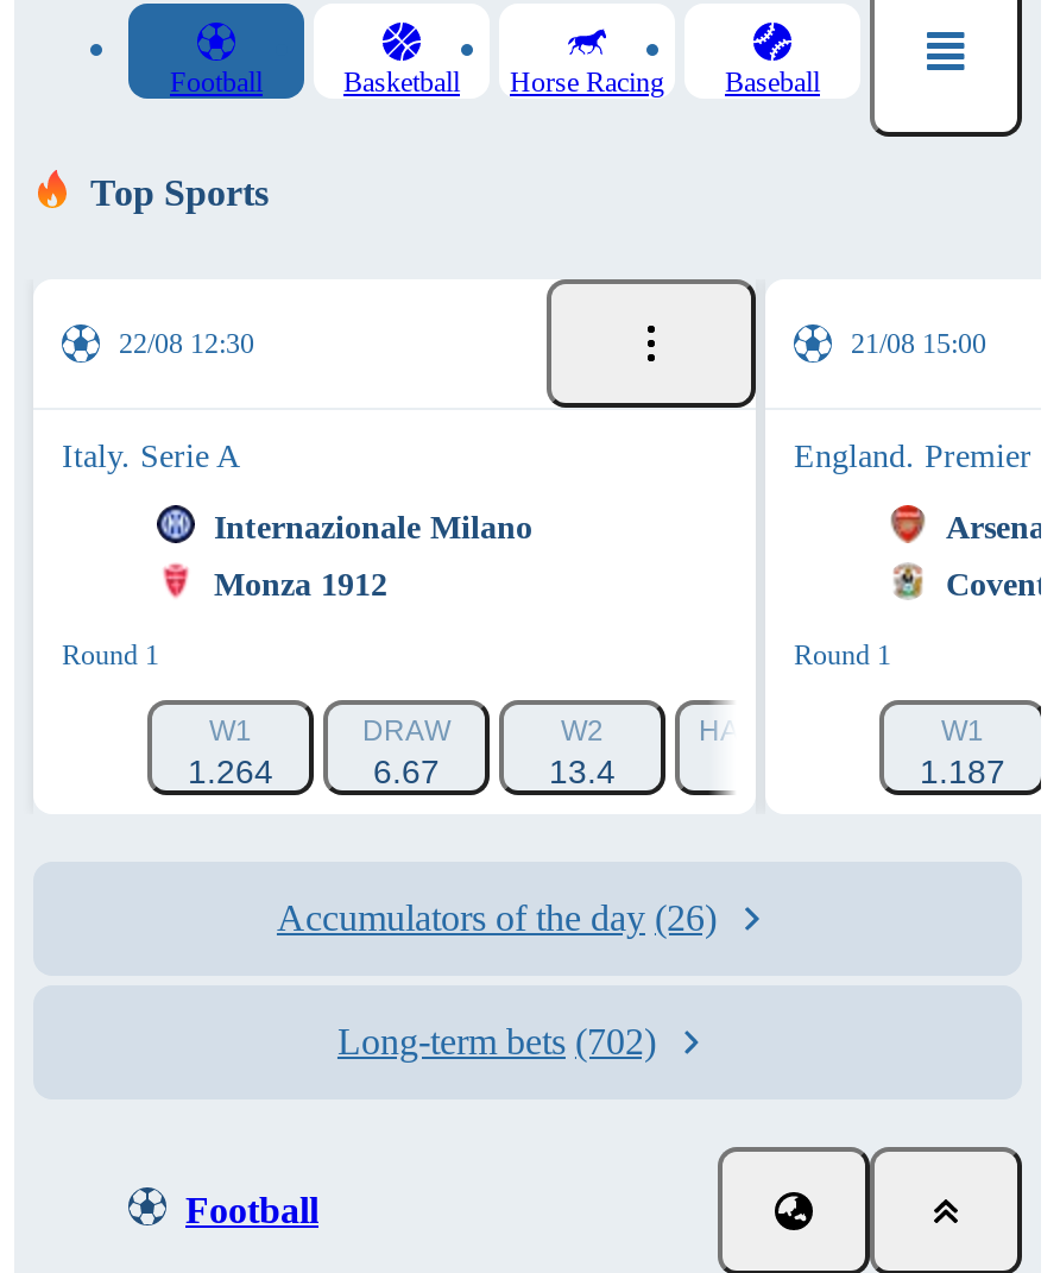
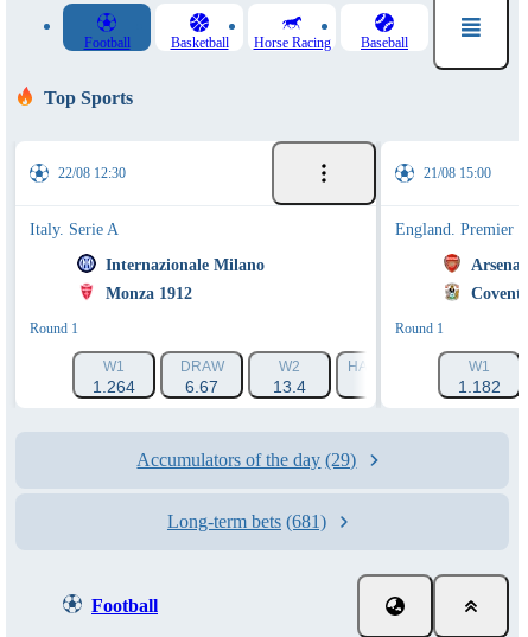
[920,752,1005,790] 1.187 -> [458,377,501,396] 1.182
[277,897,717,938] Accumulators of the day (26) -> [137,450,357,470] Accumulators of the day (29)
[337,1021,656,1061] Long-term bets (702) -> [167,511,326,531] Long-term bets (681)

